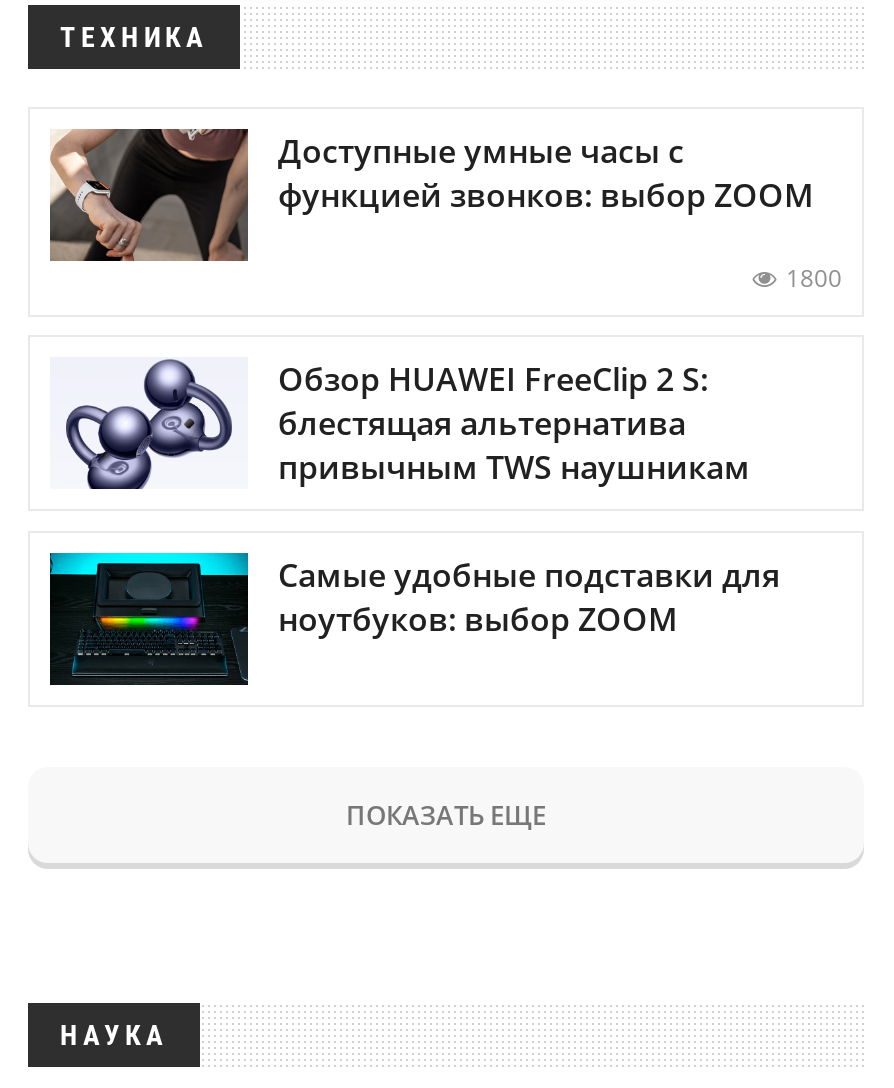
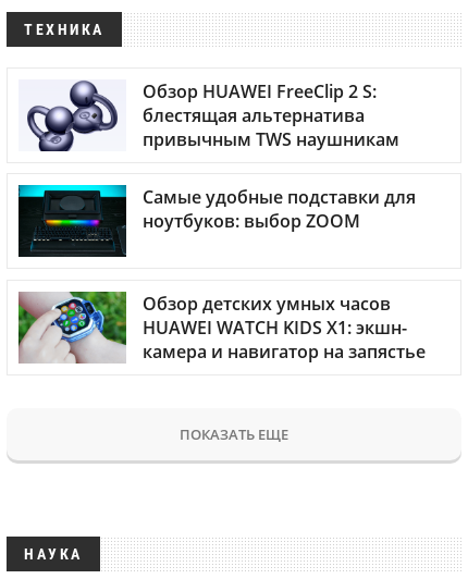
[48,127,842,295] [image] | Доступные умные часы с | функцией звонков: выбор ZOOM | 1800 -> none
moved [62,358,780,640] -> [25,80,416,233]: [image] | Обзор HUAWEI FreeClip 2 S: | блестящая альтернатива | привычным TWS наушникам | Самые удобные подставки для | ноутбуков: выбор ZOOM
none -> [17,291,426,365] [image] | Обзор детских умных часов | HUAWEI WATCH KIDS X1: экшн- | камера и навигатор на запястье

